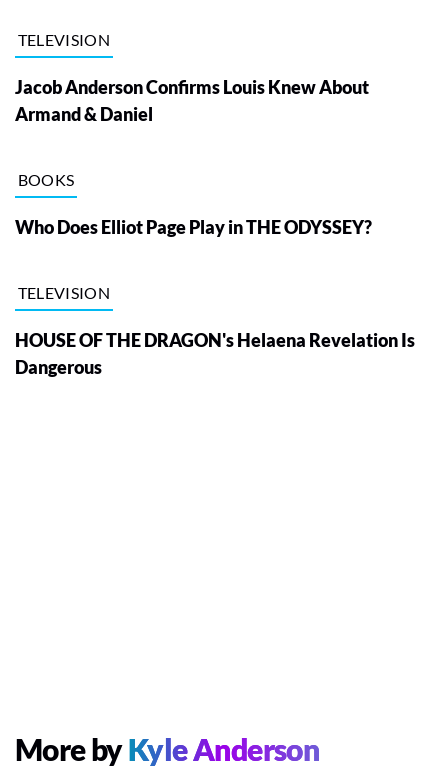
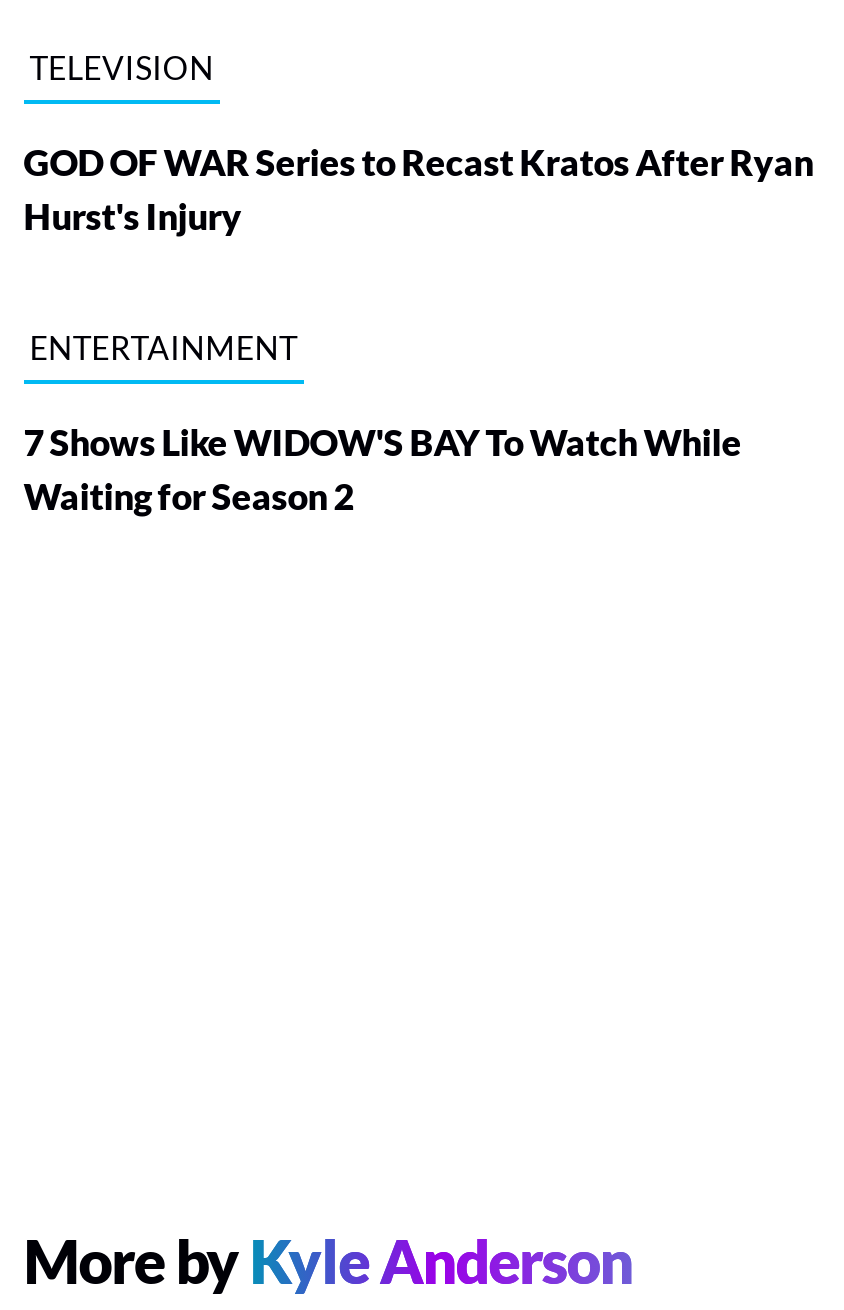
[15,76,415,378] Jacob Anderson Confirms Louis Knew About | Armand & Daniel | BOOKS | Who Does Elliot Page Play in THE ODYSSEY? | TELEVISION | HOUSE OF THE DRAGON's Helaena Revelation Is | Dangerous -> [23,140,813,518] GOD OF WAR Series to Recast Kratos After Ryan | Hurst's Injury | ENTERTAINMENT | 7 Shows Like WIDOW'S BAY To Watch While | Waiting for Season 2

